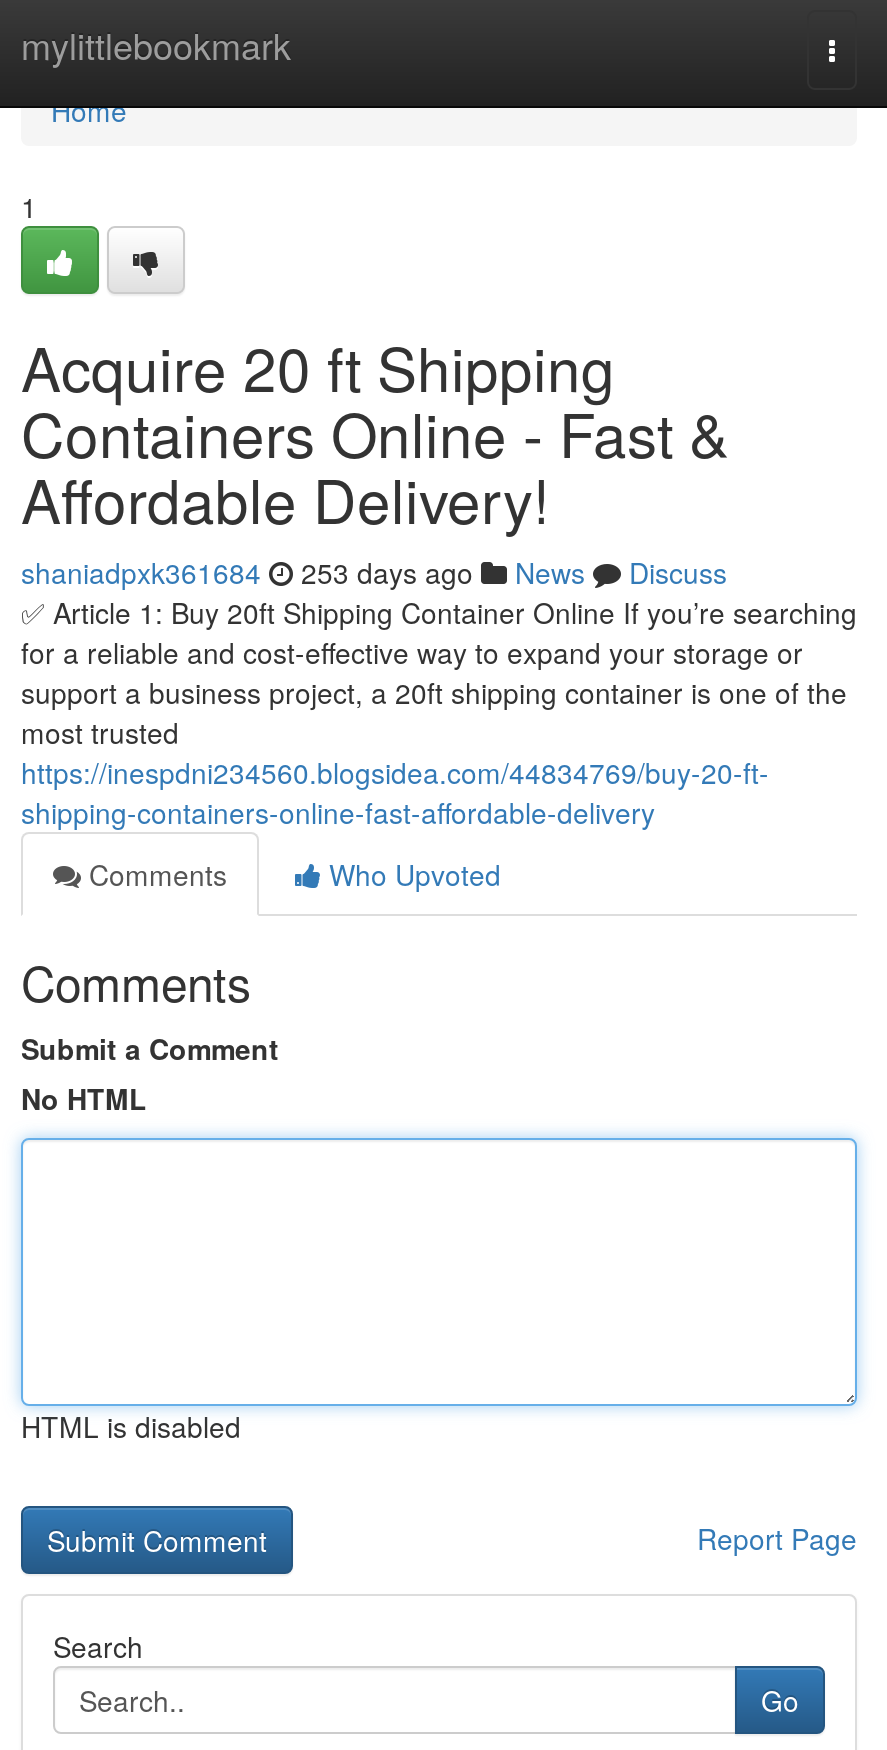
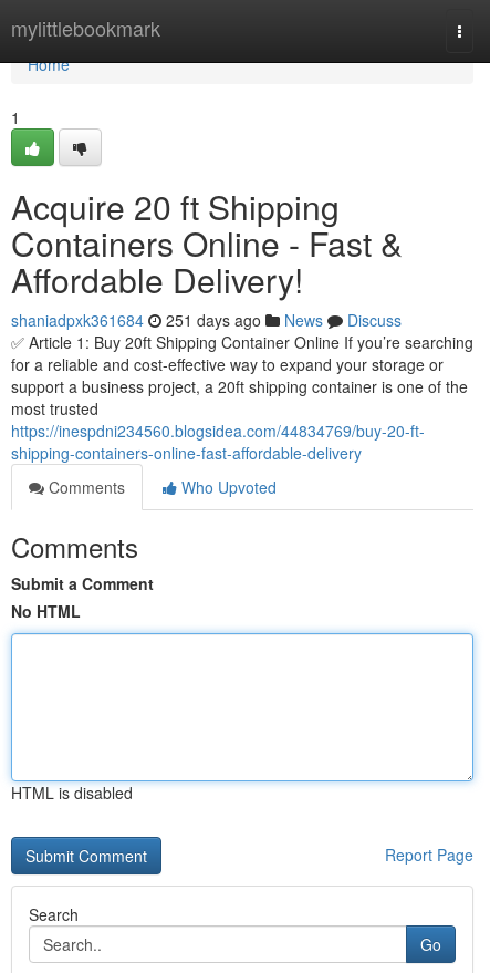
[21,552,727,592] shaniadpxk361684 253 days ago News Discuss -> [11,309,402,331] shaniadpxk361684 251 days ago News Discuss

